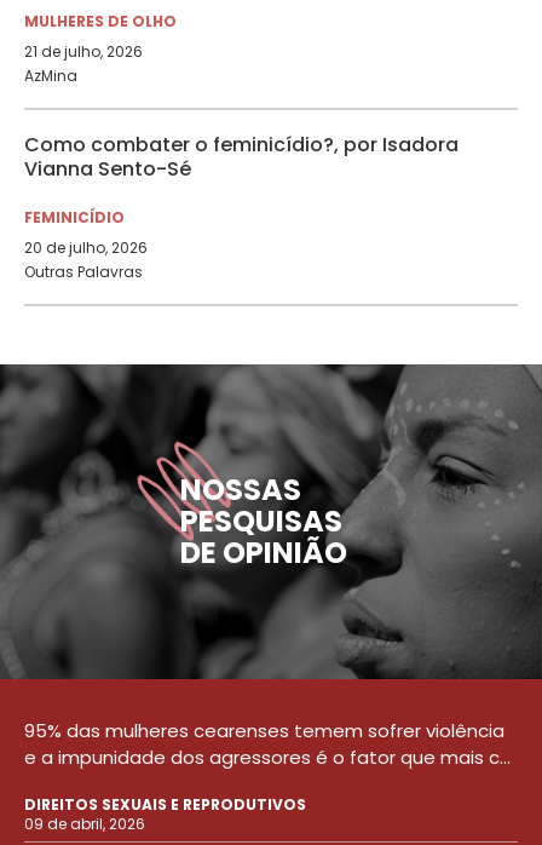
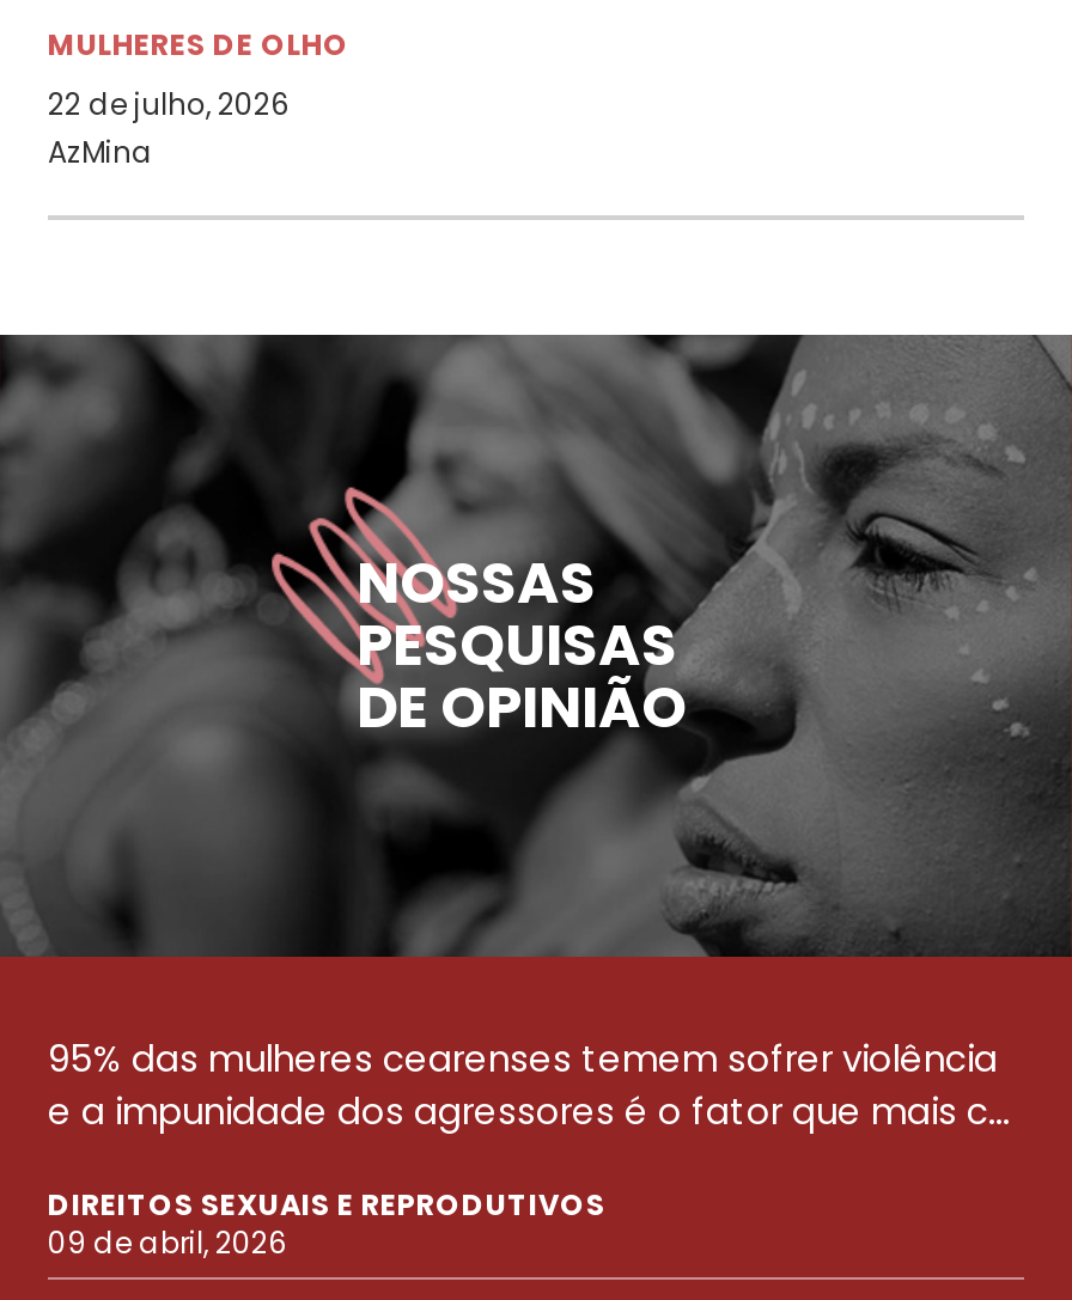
[24,41,143,62] 21 de julho, 2026 -> [48,83,290,124] 22 de julho, 2026
[24,131,459,282] Como combater o feminicídio?, por Isadora | Vianna Sento-Sé | FEMINICÍDIO | 20 de julho, 2026 | Outras Palavras -> none

